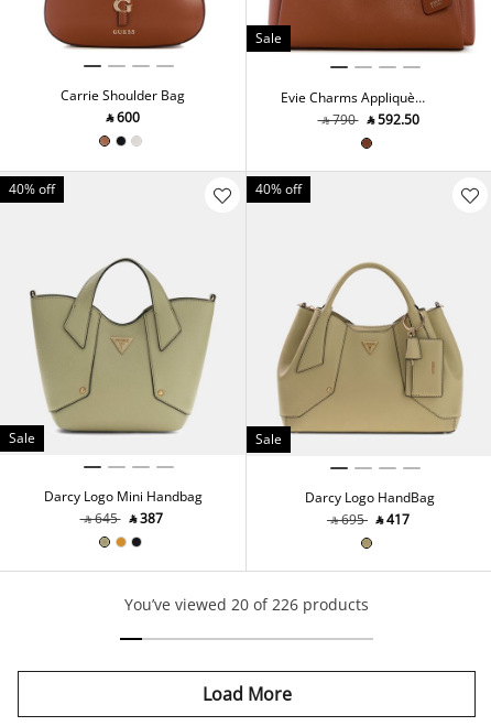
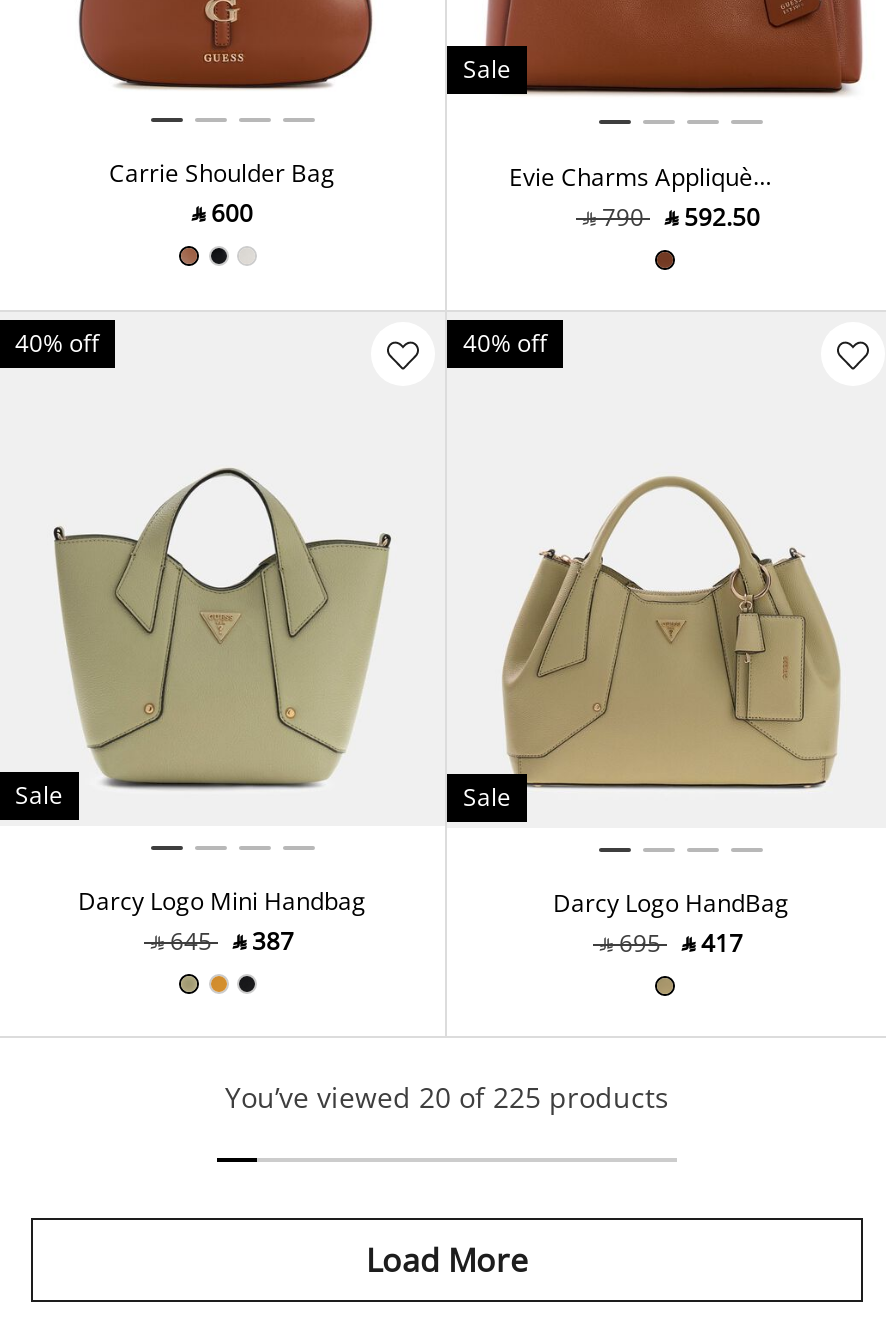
[124,594,369,615] You’ve viewed 20 of 226 products -> [225,1079,669,1117] You’ve viewed 20 of 225 products

